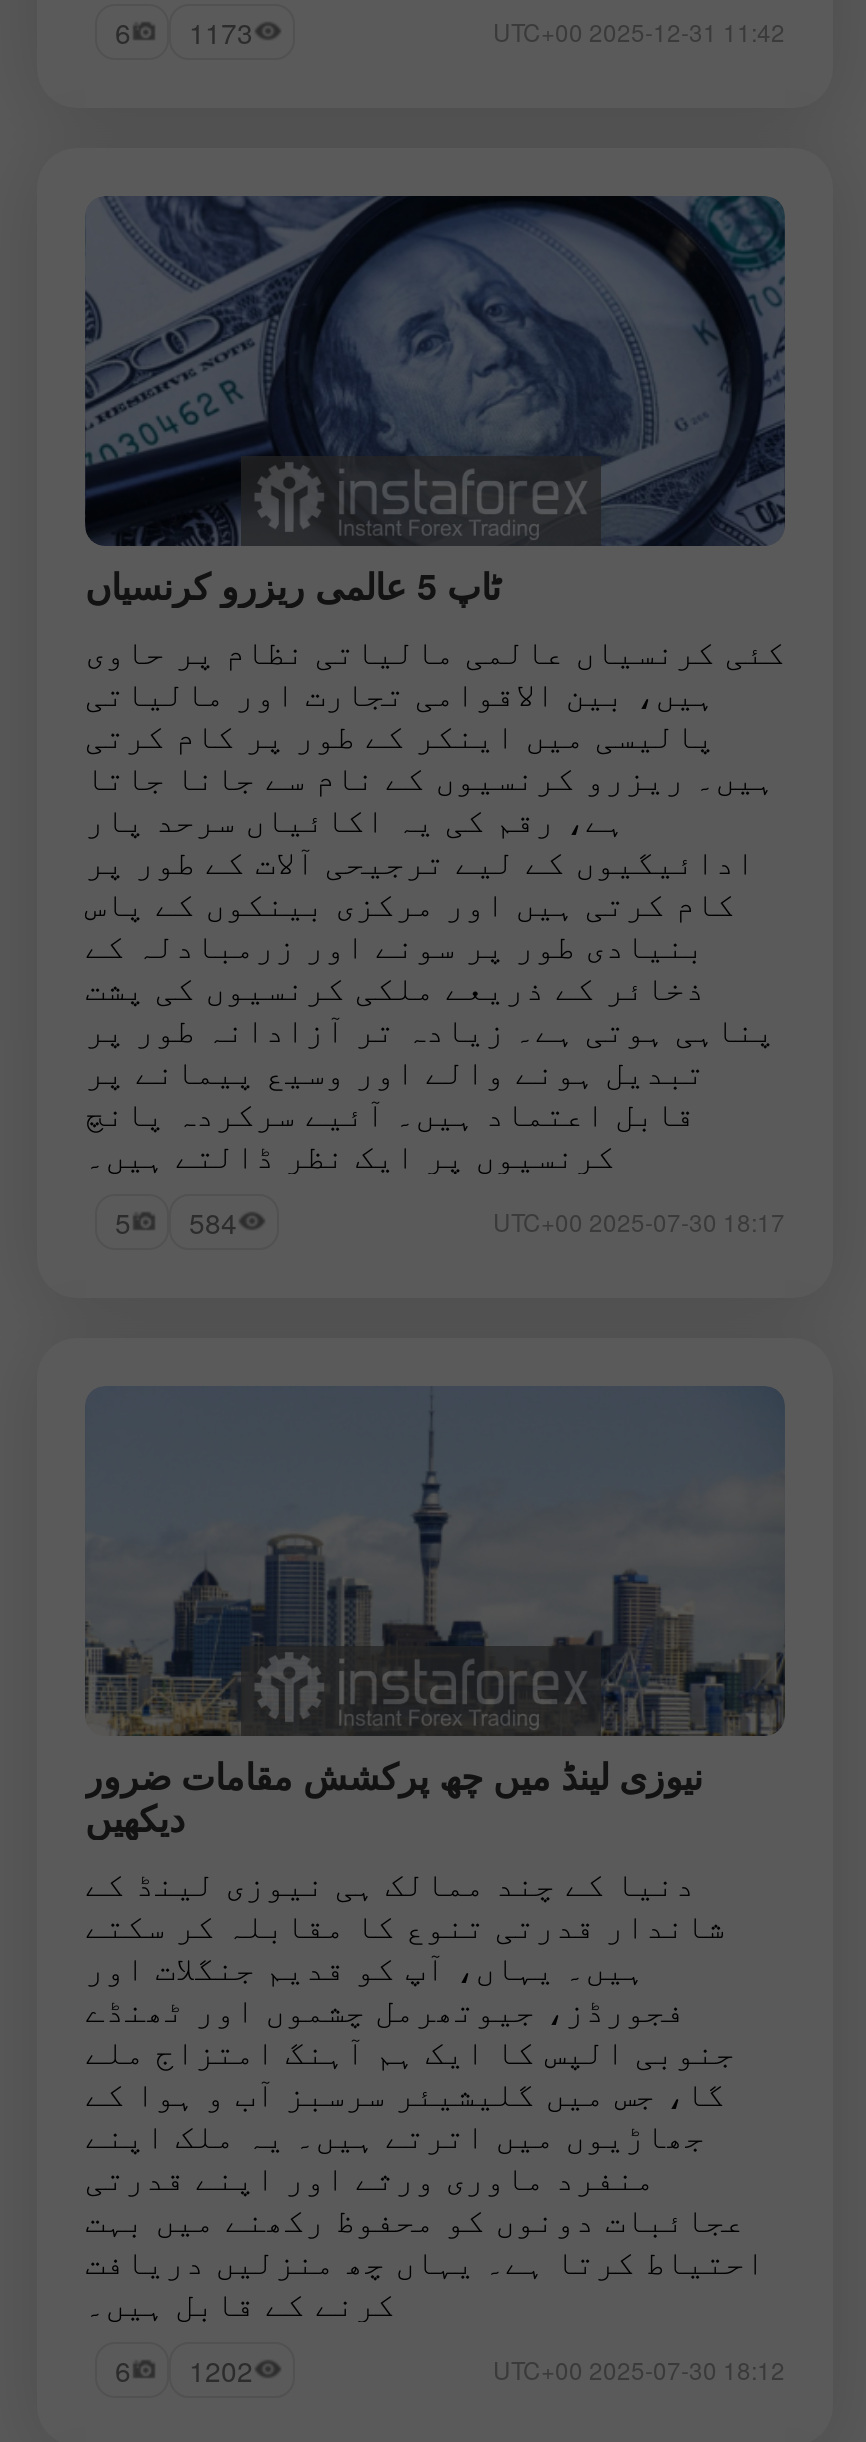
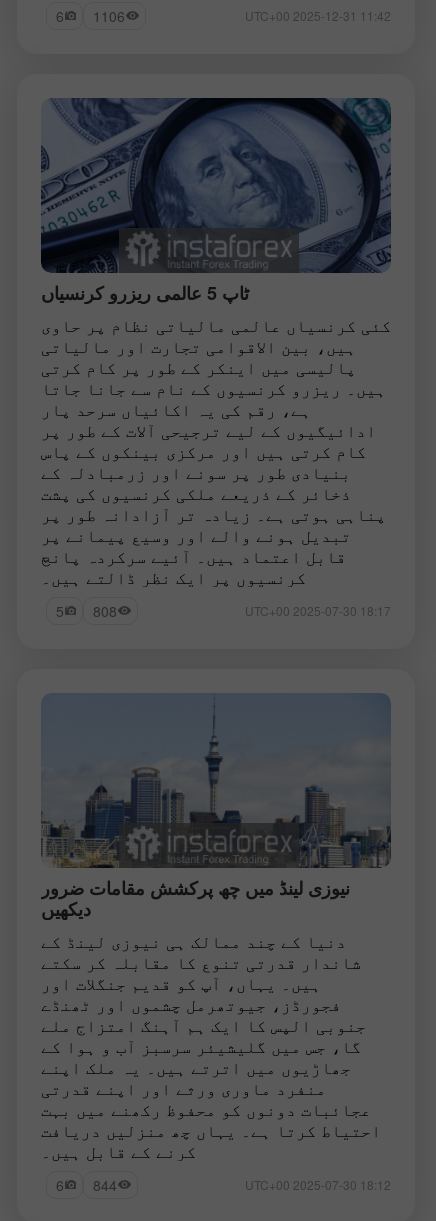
[115,12,253,52] 6 1173 -> [56,6,125,26] 6 1106
[115,1202,237,1242] 5 584 -> [56,601,117,621] 5 808
[115,2350,253,2390] 6 1202 -> [56,1175,117,1195] 6 844

